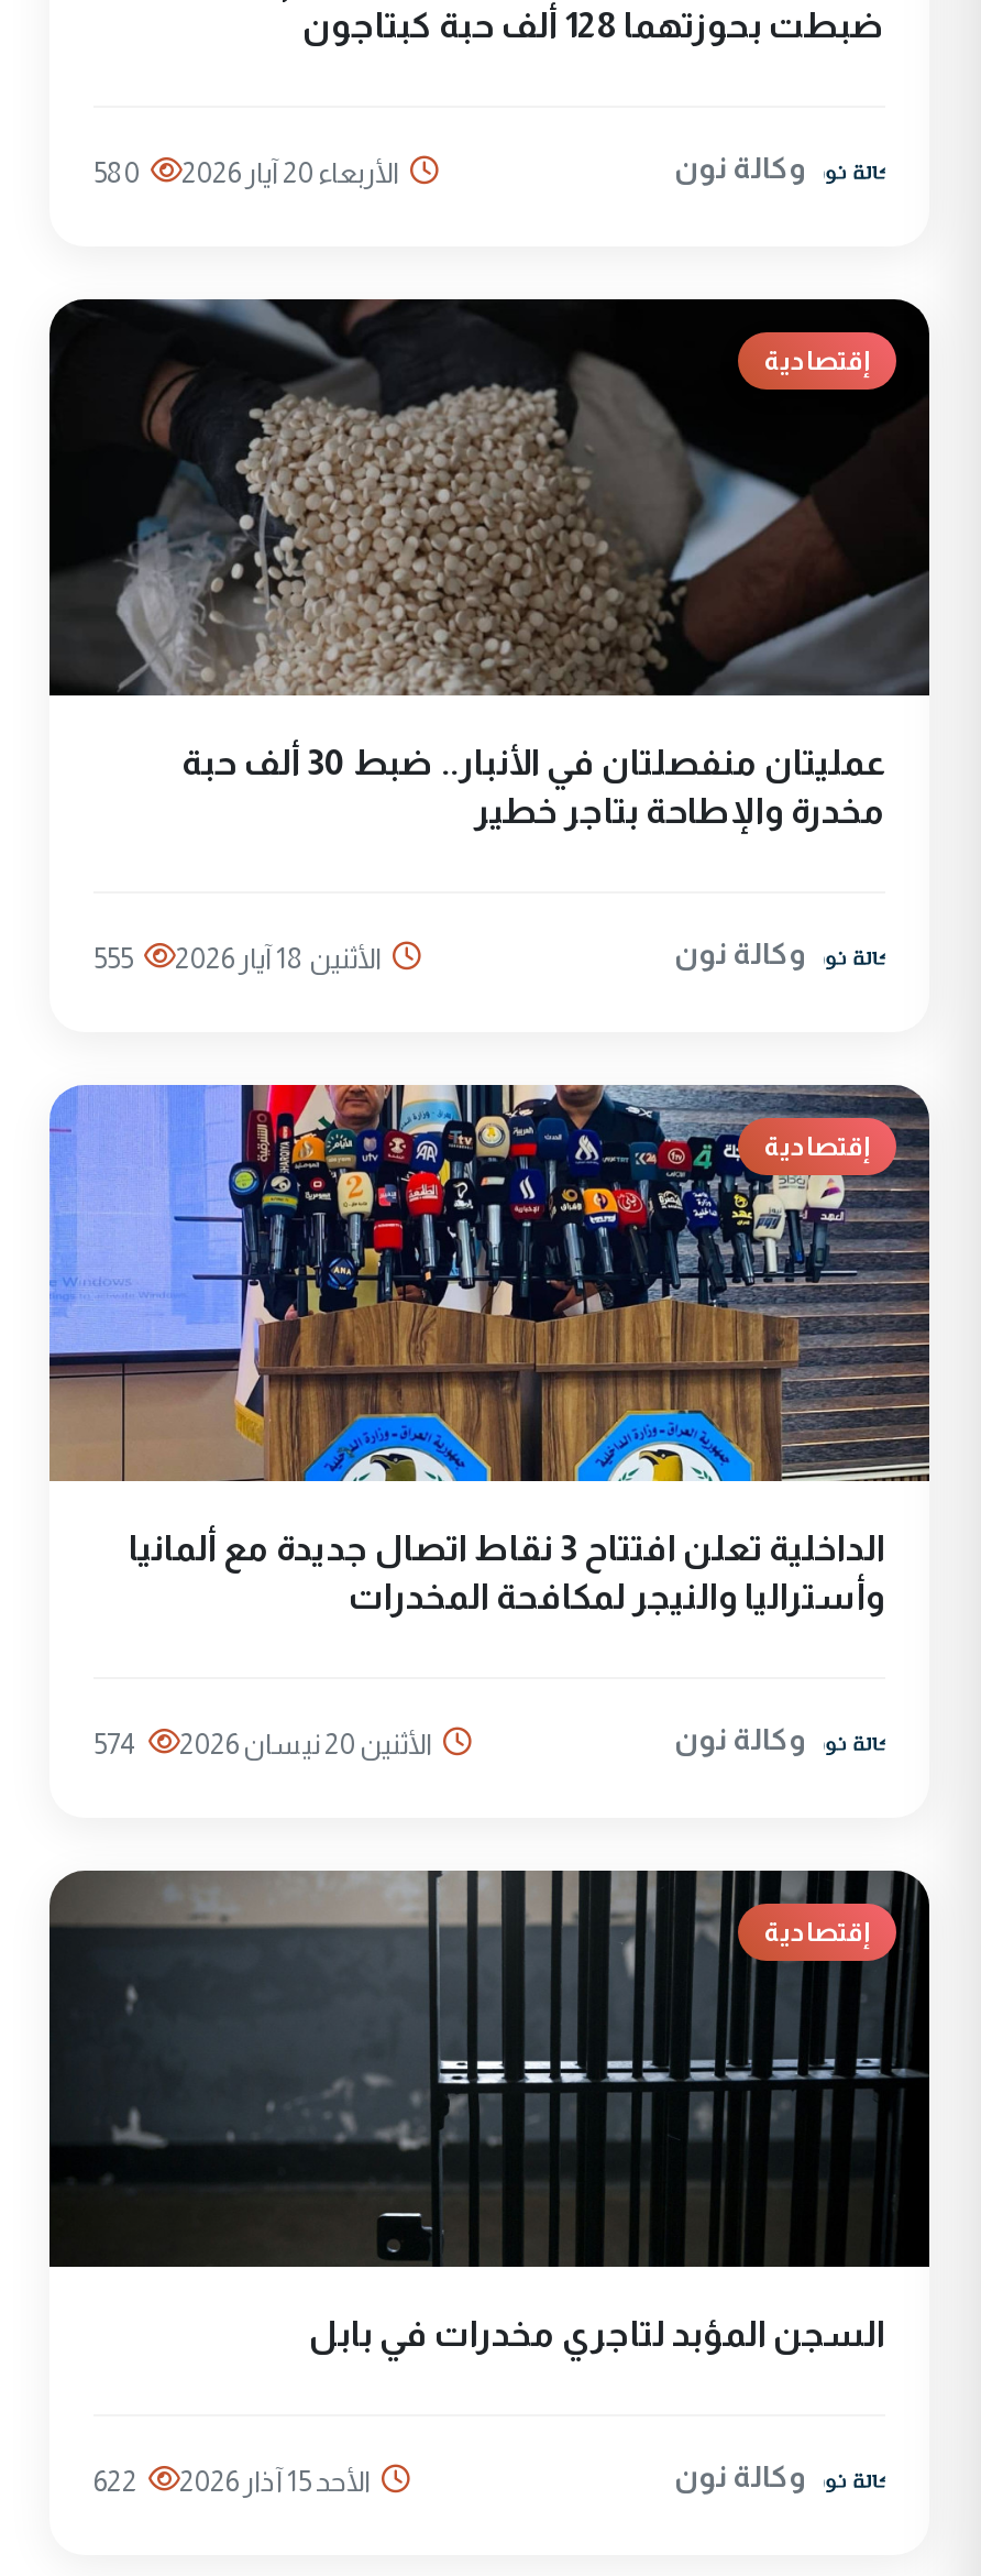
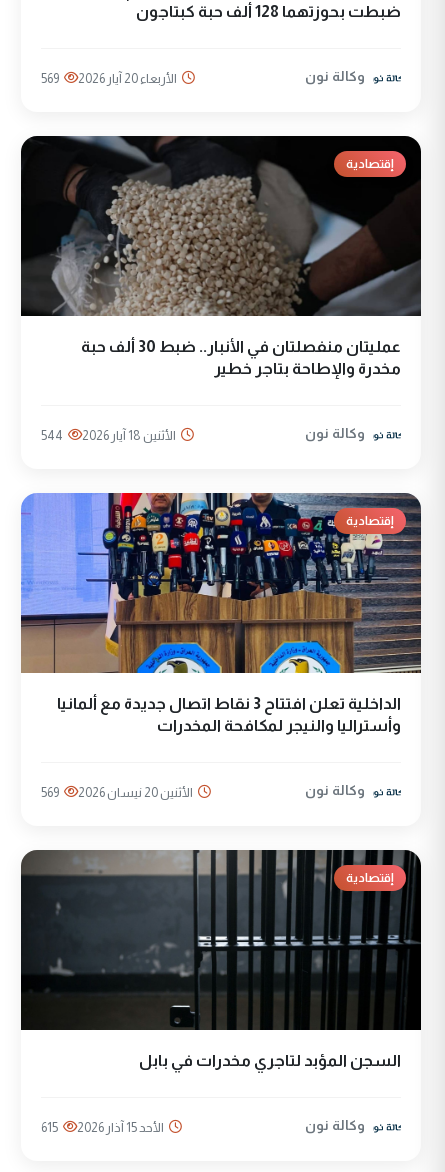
[93,155,140,188] 580 -> [41,70,59,85] 569
[93,941,133,974] 555 -> [41,427,63,442] 544
[93,1727,137,1760] 574 -> [41,784,59,799] 569
[93,2464,137,2497] 622 -> [41,1119,58,1134] 615

